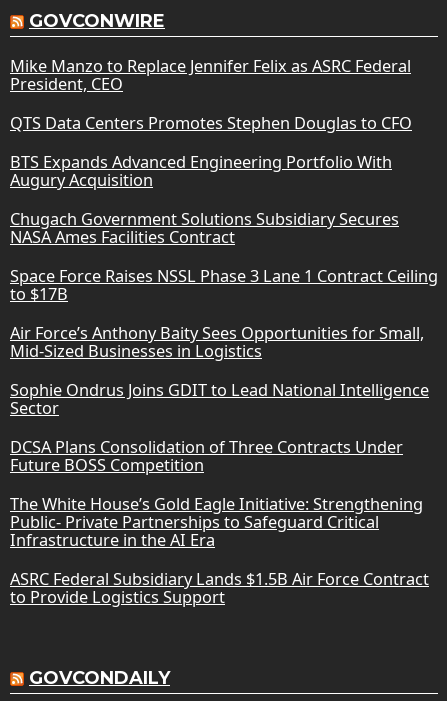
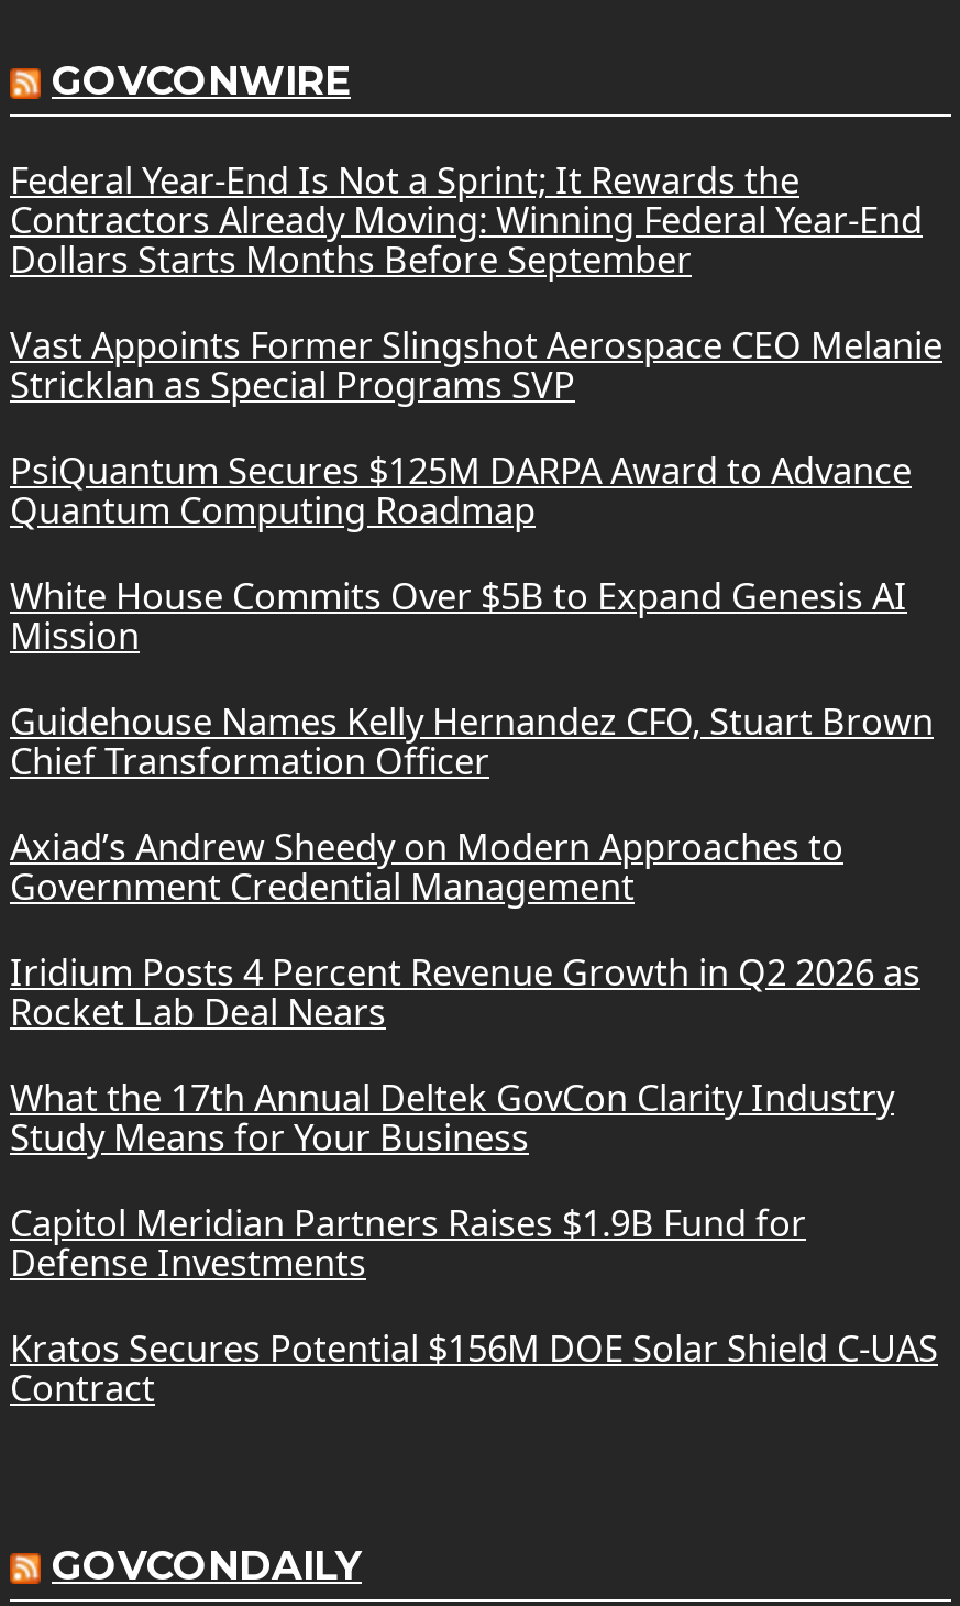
[10,55,411,95] Mike Manzo to Replace Jennifer Felix as ASRC Federal | President, CEO -> [10,157,923,284] Federal Year-End Is Not a Sprint; It Rewards the | Contractors Already Moving: Winning Federal Year-End | Dollars Starts Months Before September
[10,112,412,134] QTS Data Centers Promotes Stephen Douglas to CFO -> [10,322,942,410] Vast Appoints Former Slingshot Aerospace CEO Melanie | Stricklan as Special Programs SVP
[10,151,392,191] BTS Expands Advanced Engineering Portfolio With | Augury Acquisition -> [10,447,912,535] PsiQuantum Secures $125M DARPA Award to Advance | Quantum Computing Roadmap
[10,208,399,248] Chugach Government Solutions Subsidiary Secures | NASA Ames Facilities Contract -> [10,572,907,660] White House Commits Over $5B to Expand Genesis AI | Mission
[10,265,438,305] Space Force Raises NSSL Phase 3 Lane 1 Contract Ceiling | to $17B -> [10,698,934,786] Guidehouse Names Kelly Hernandez CFO, Stuart Brown | Chief Transformation Officer
[10,322,424,362] Air Force’s Anthony Baity Sees Opportunities for Small, | Mid-Sized Businesses in Logistics -> [10,823,843,911] Axiad’s Andrew Sheedy on Modern Approaches to | Government Credential Management
[10,379,429,419] Sophie Ondrus Joins GDIT to Lead National Intelligence | Sector -> [10,949,920,1037] Iridium Posts 4 Percent Revenue Growth in Q2 2026 as | Rocket Lab Deal Nears
[10,436,403,476] DCSA Plans Consolidation of Three Contracts Under | Future BOSS Competition -> [10,1074,894,1162] What the 17th Annual Deltek GovCon Clarity Industry | Study Means for Your Business
[10,493,423,551] The White House’s Gold Eagle Initiative: Strengthening | Public- Private Partnerships to Safeguard Critical | Infrastructure in the AI Era -> [10,1199,806,1287] Capitol Meridian Partners Raises $1.9B Fund for | Defense Investments
[10,568,429,608] ASRC Federal Subsidiary Lands $1.5B Air Force Contract | to Provide Logistics Support -> [10,1325,938,1413] Kratos Secures Potential $156M DOE Solar Shield C-UAS | Contract

